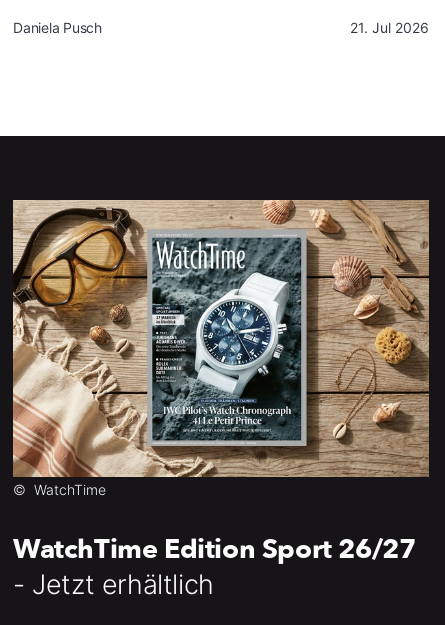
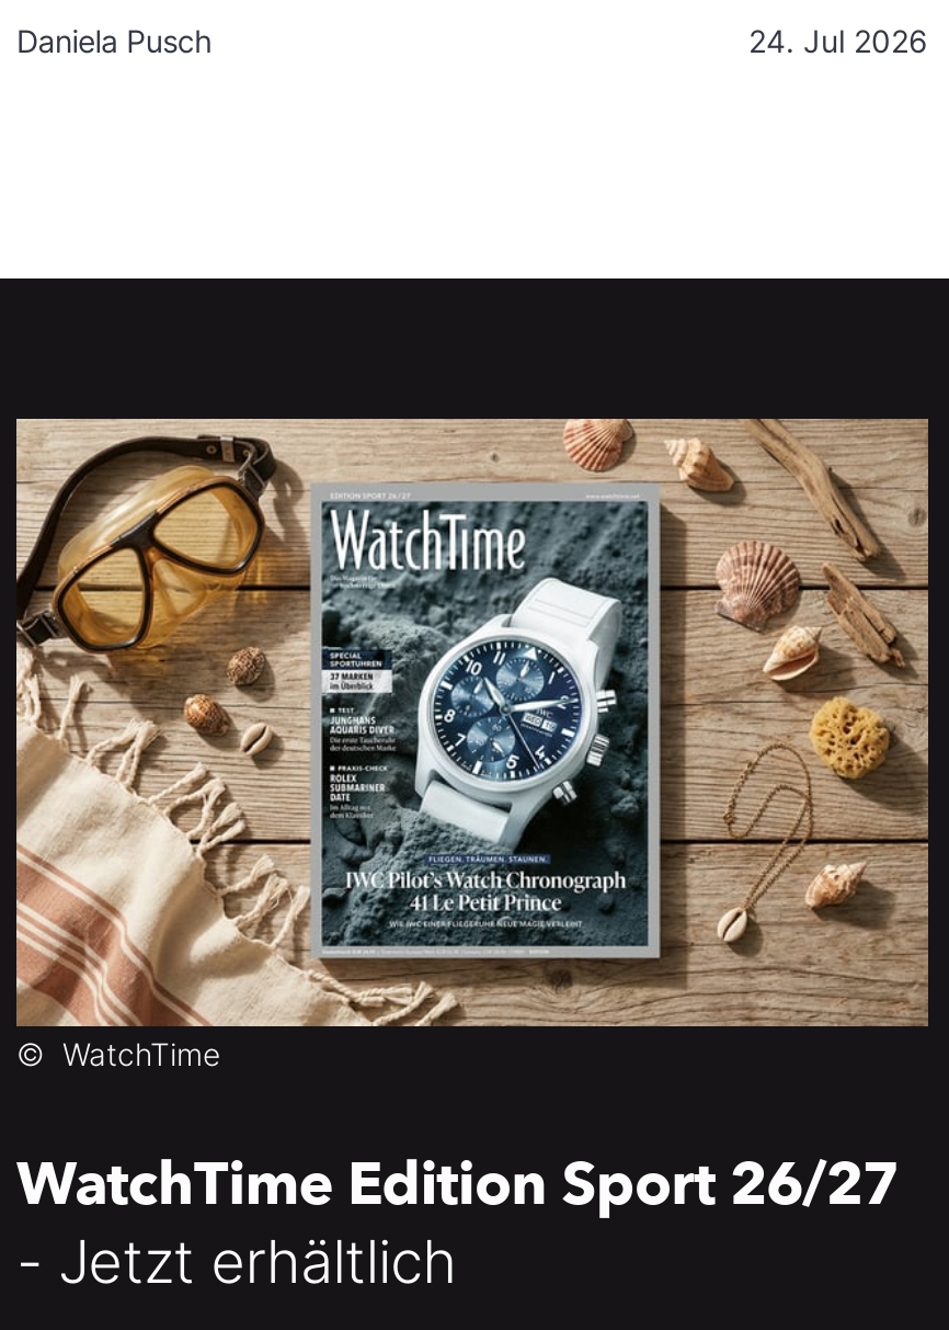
[350,19,429,36] 21. Jul 2026 -> [748,22,928,60] 24. Jul 2026

